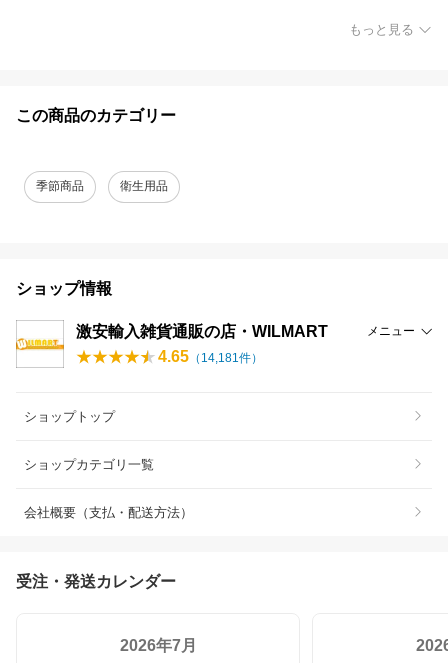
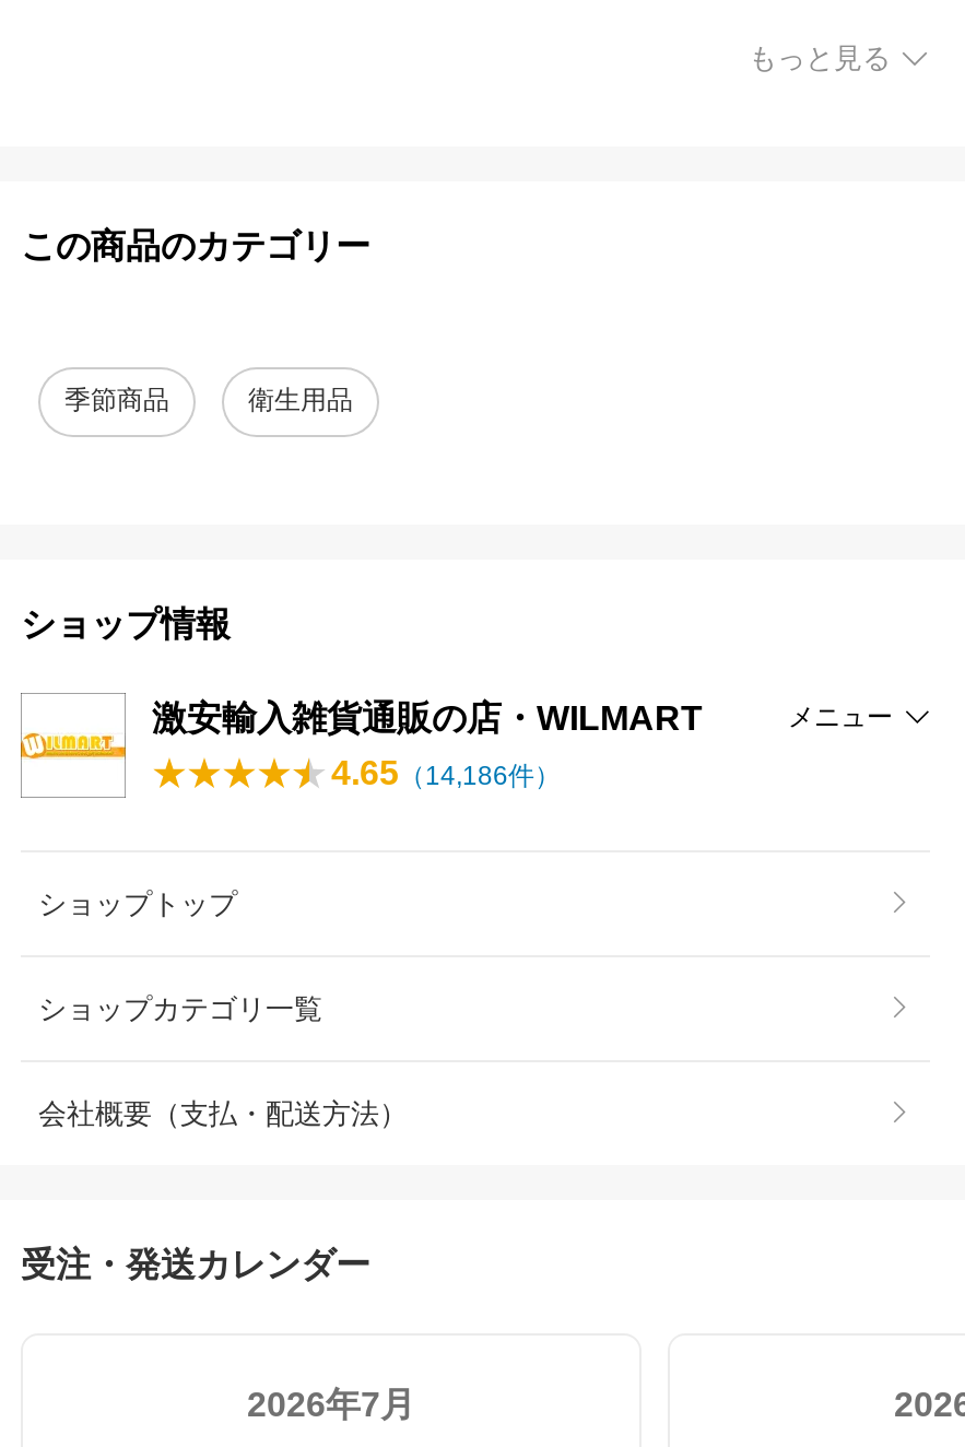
[158,348,263,365] 4.65（14,181件） -> [331,753,561,790] 4.65（14,186件）

